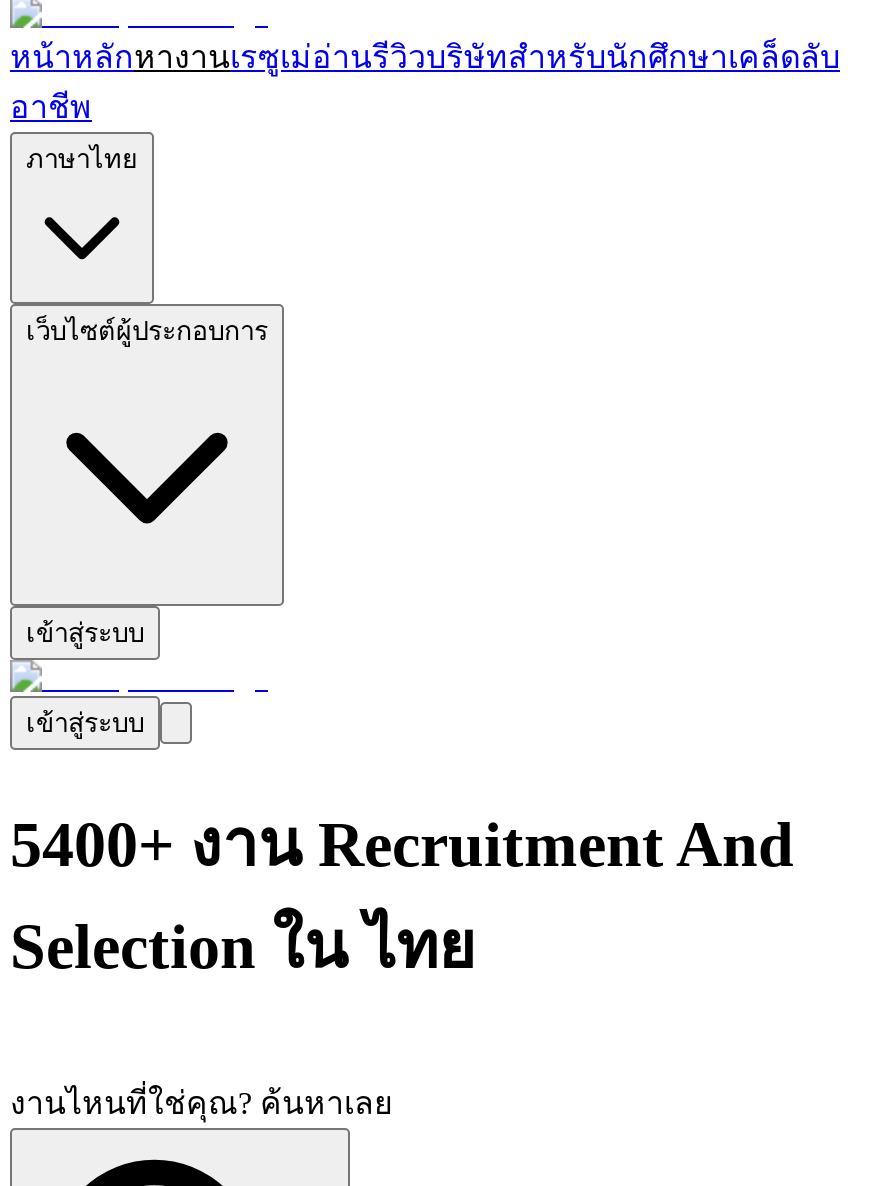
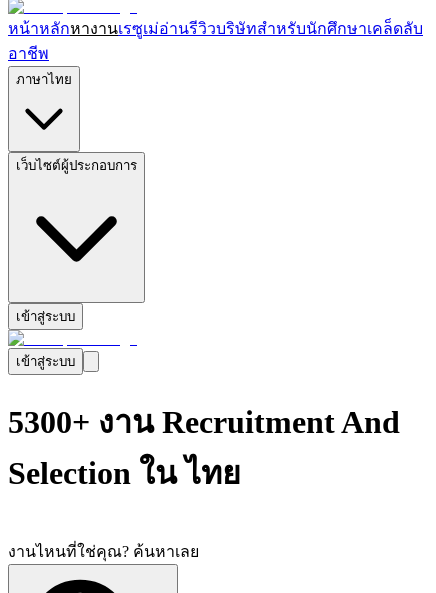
[10,809,794,881] 5400+ งาน Recruitment And -> [8,404,400,440] 5300+ งาน Recruitment And

